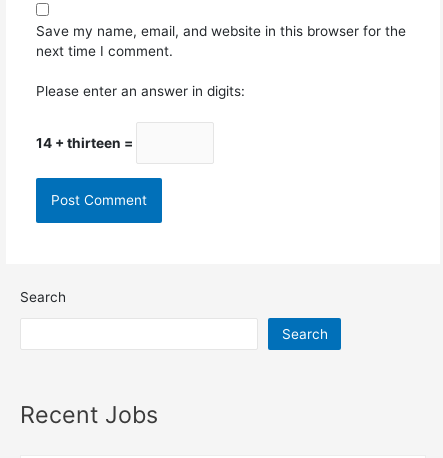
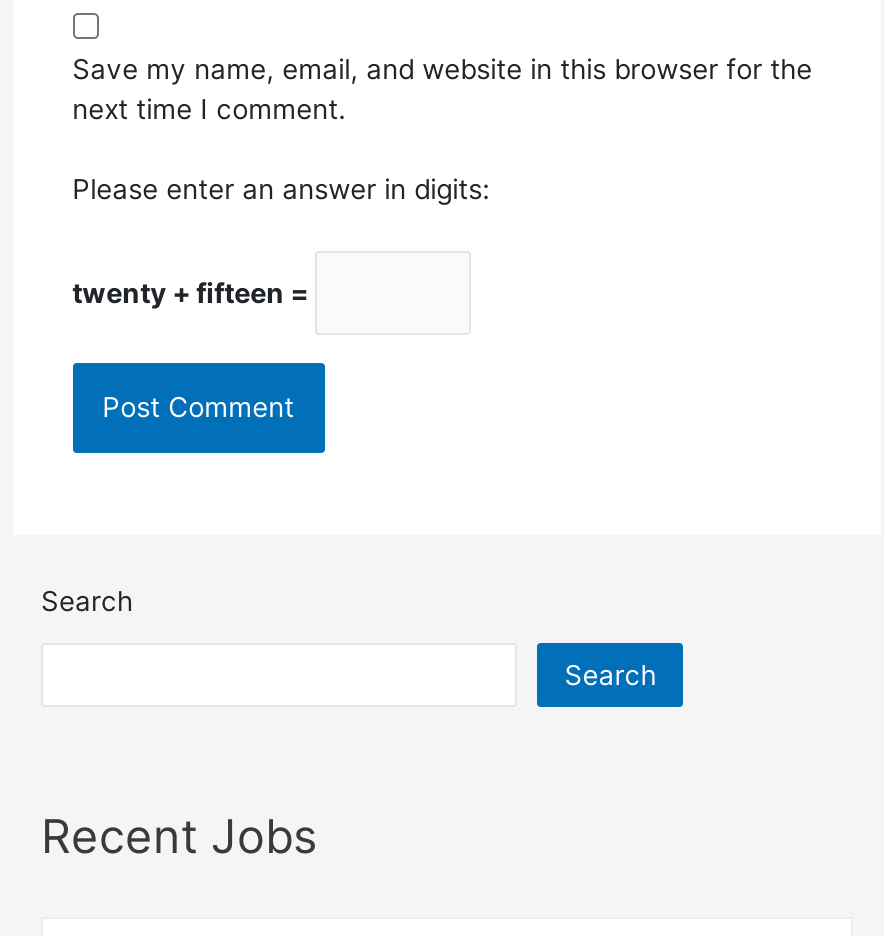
[36,135,136,151] 14 + thirteen = -> [72,277,314,309] twenty + fifteen =

